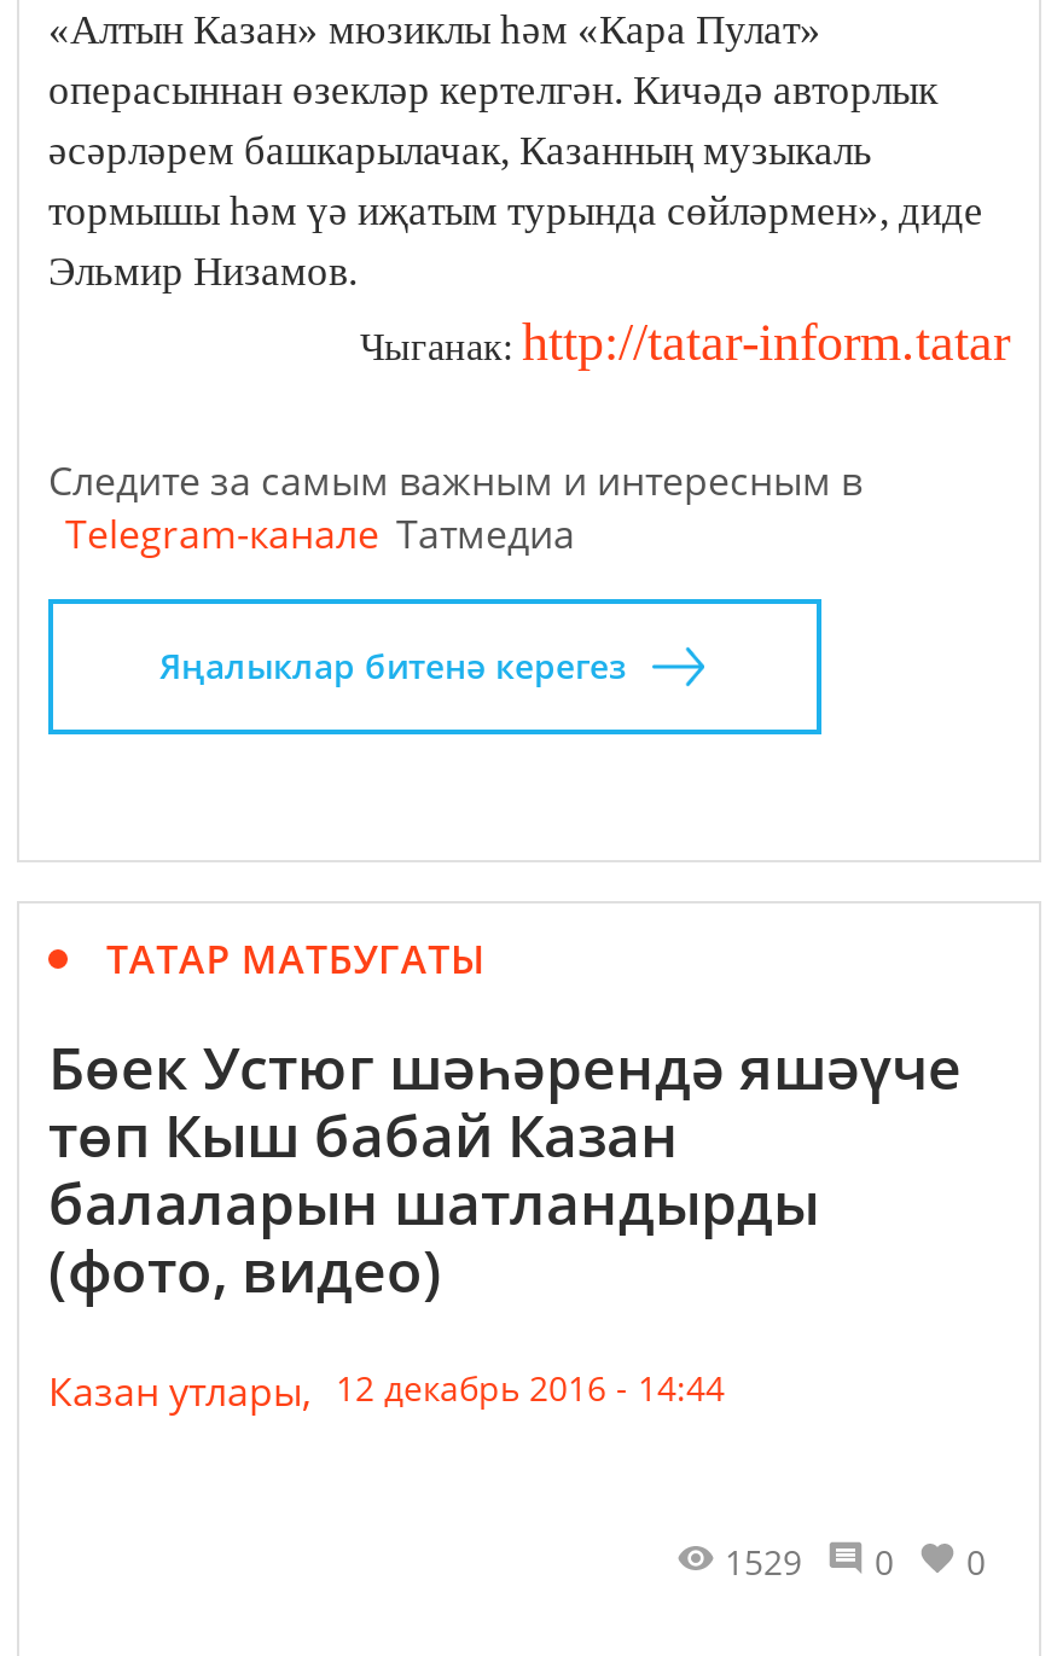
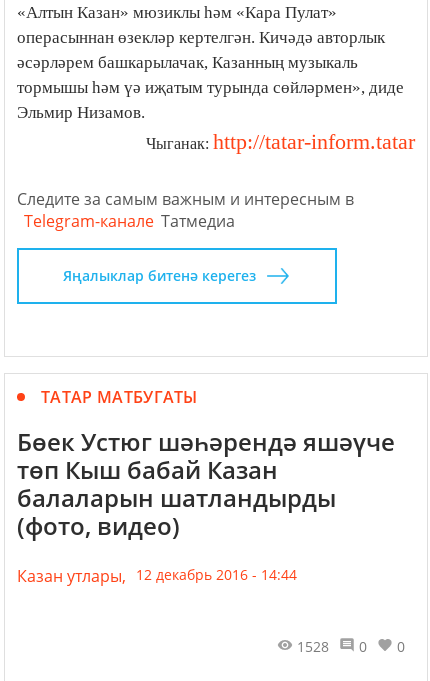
[725,1540,986,1586] 1529 0 0 -> [297,637,405,656] 1528 0 0

